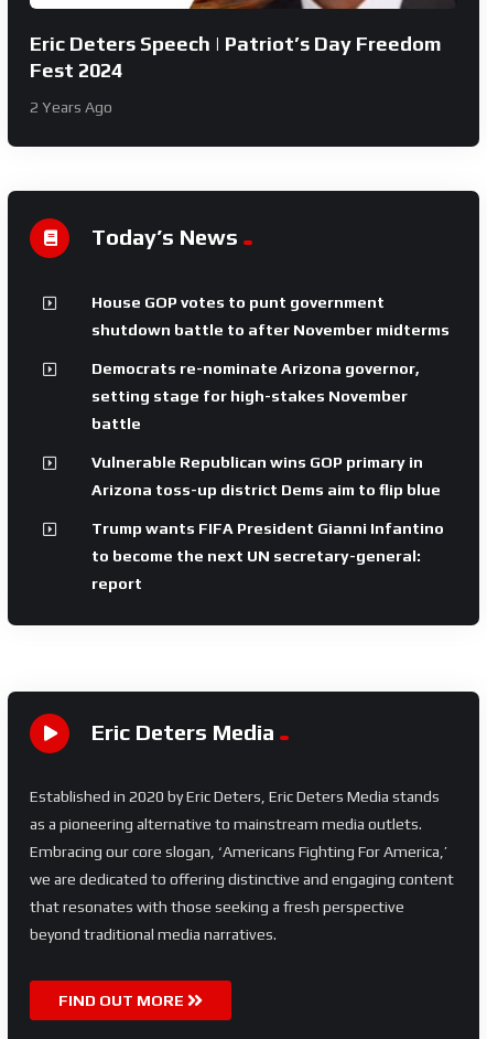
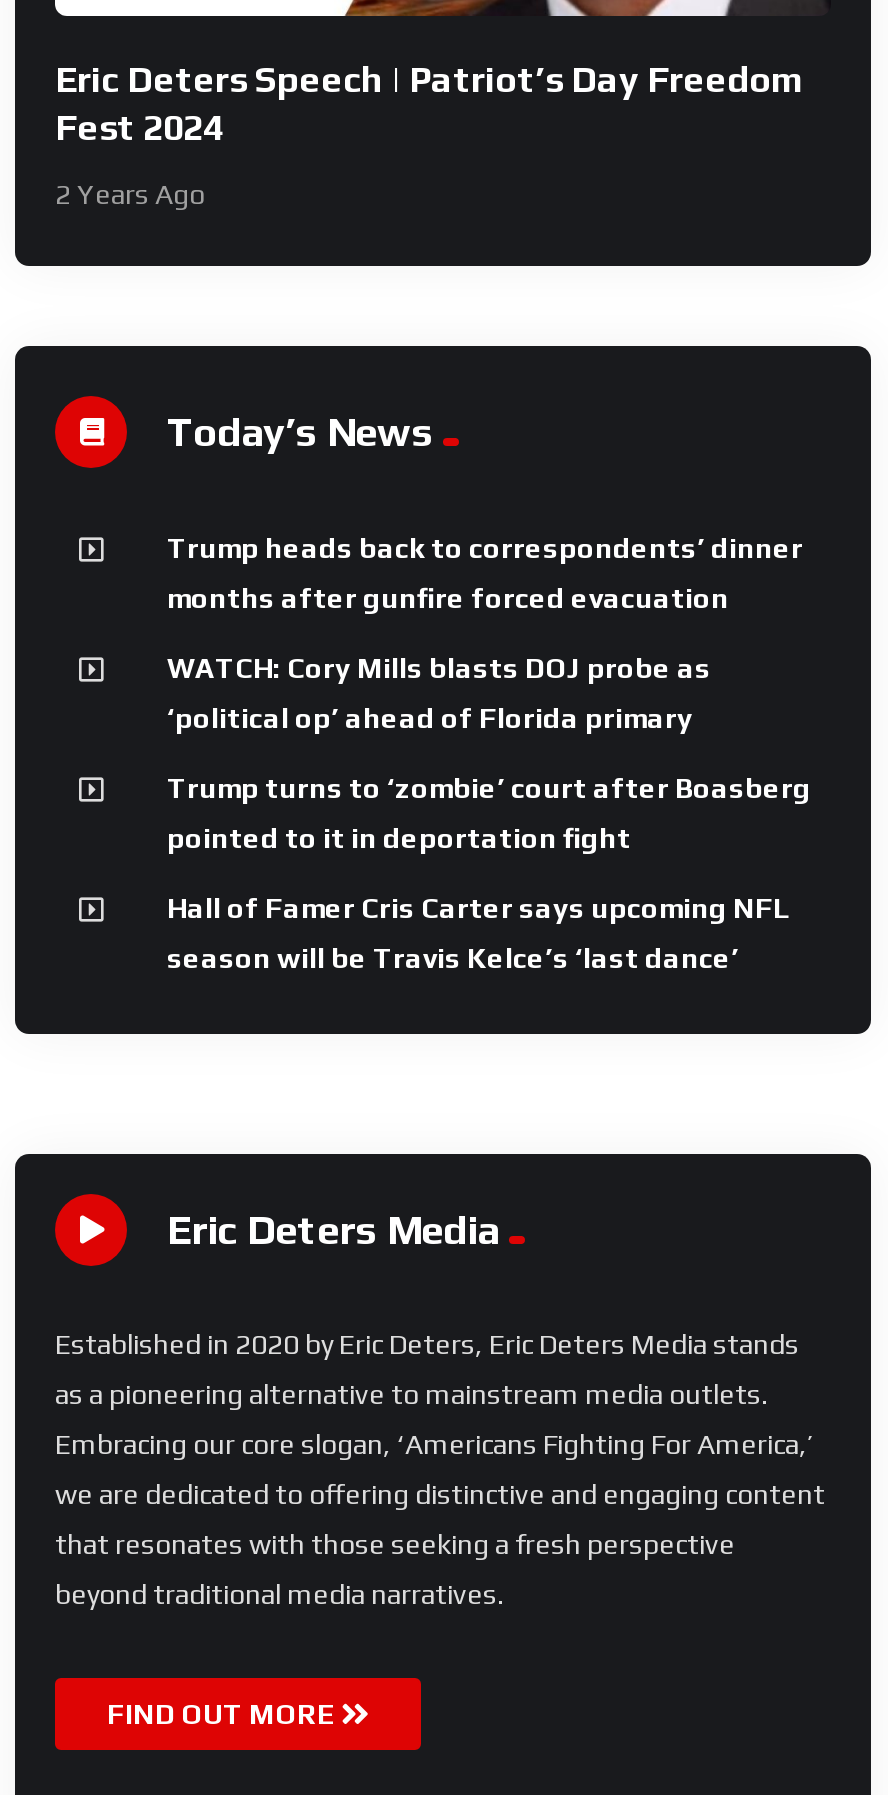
[91,293,450,592] House GOP votes to punt government | shutdown battle to after November midterms | Democrats re-nominate Arizona governor, | setting stage for high-stakes November | battle | Vulnerable Republican wins GOP primary in | Arizona toss-up district Dems aim to flip blue | Trump wants FIFA President Gianni Infantino | to become the next UN secretary-general: | report -> [167,532,811,974] Trump heads back to correspondents’ dinner | months after gunfire forced evacuation | WATCH: Cory Mills blasts DOJ probe as | ‘political op’ ahead of Florida primary | Trump turns to ‘zombie’ court after Boasberg | pointed to it in deportation fight | Hall of Famer Cris Carter says upcoming NFL | season will be Travis Kelce’s ‘last dance’

